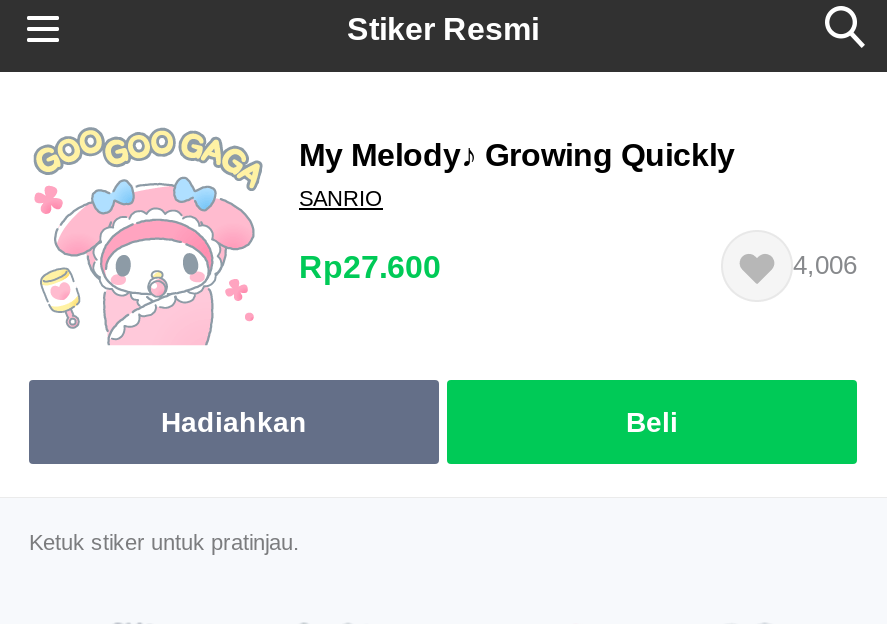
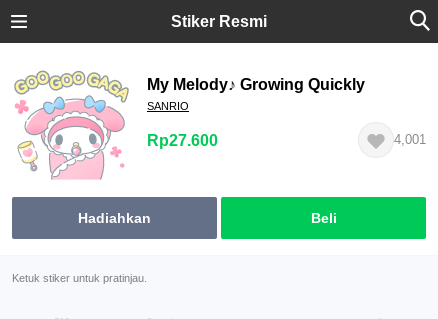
[793,250,857,280] 4,006 -> [394,132,426,147] 4,001

